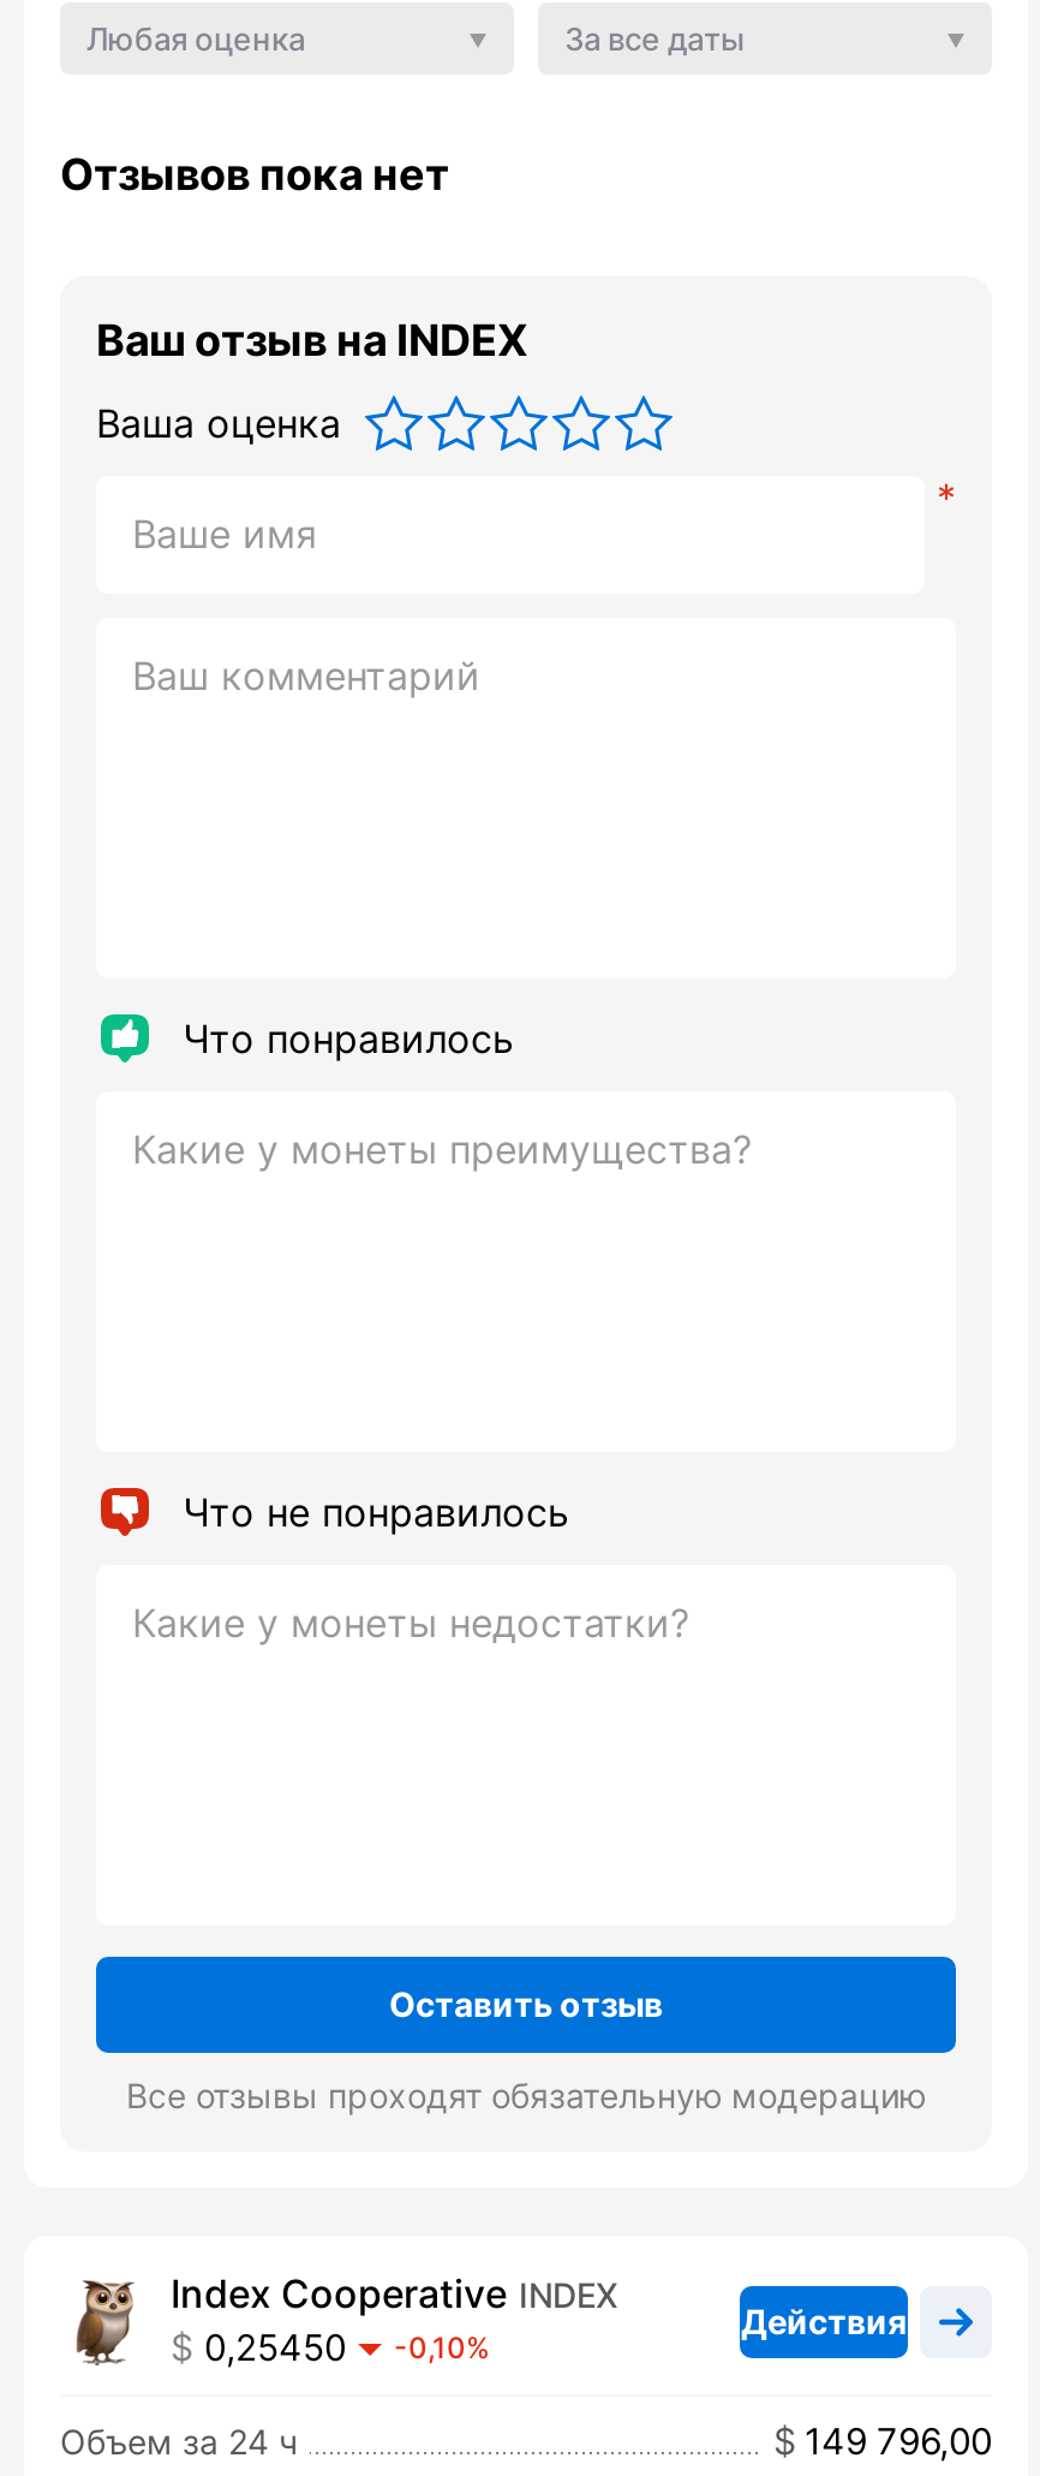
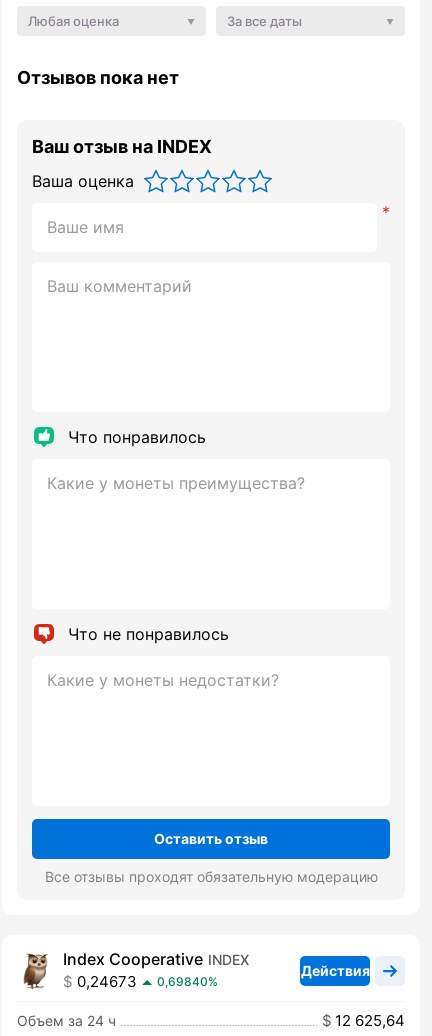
[195,2326,346,2371] 0,25450 -> [73,972,137,991] 0,24673
[394,2330,490,2366] -0,10% -> [157,974,218,989] 0,69840%
[805,2419,992,2465] 149 796,00 -> [335,1011,405,1030] 12 625,64

